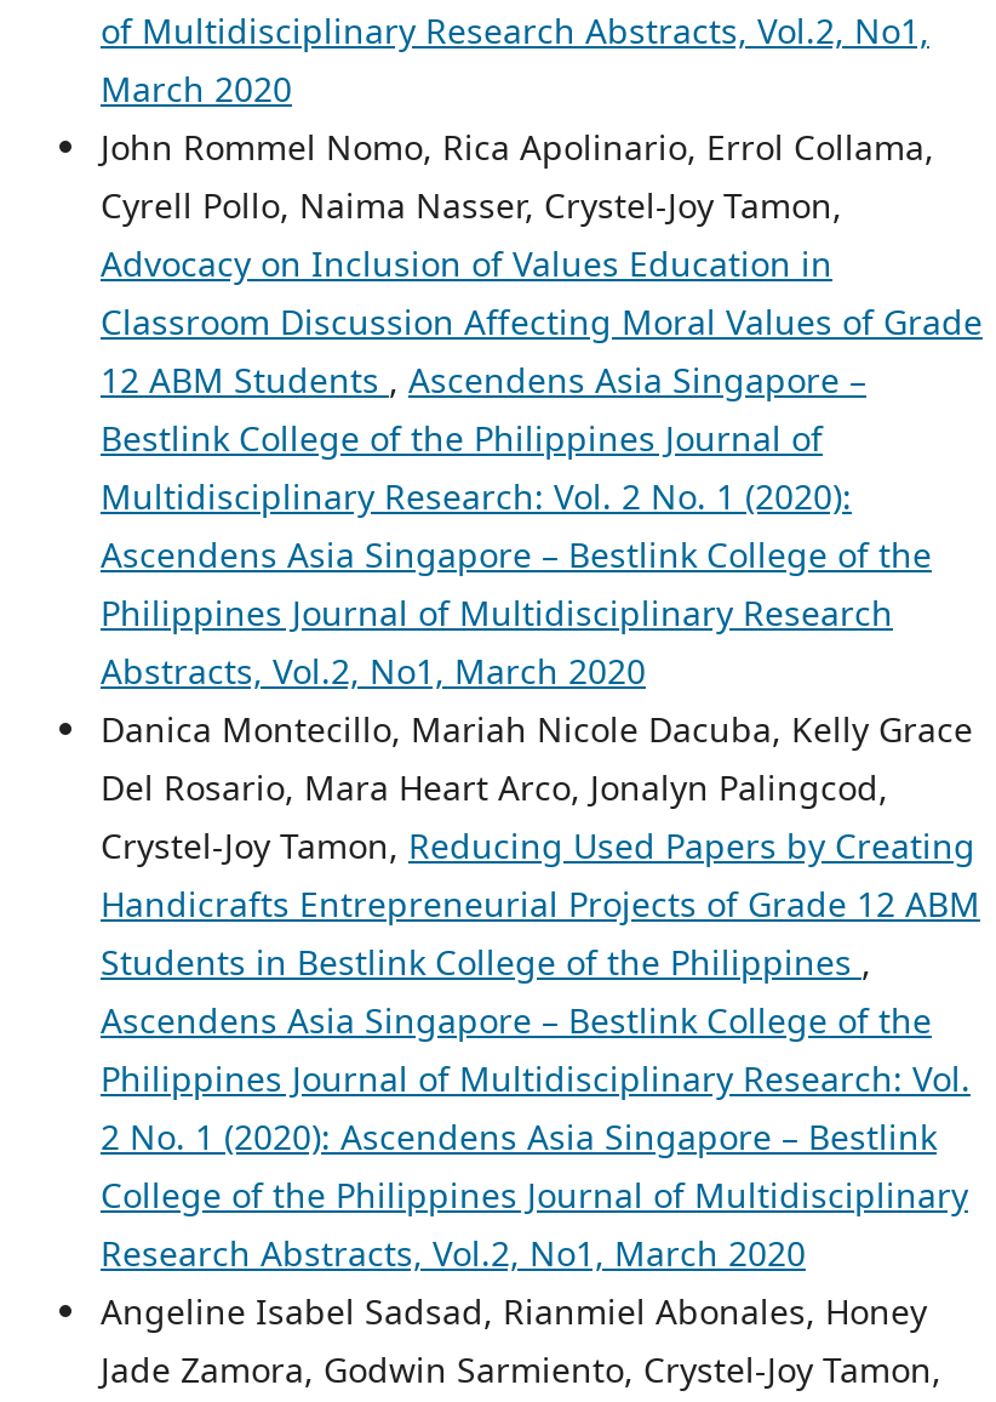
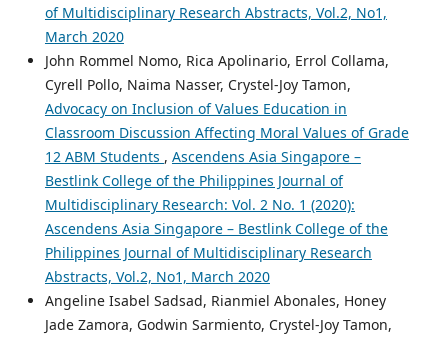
[101,706,980,1276] Danica Montecillo, Mariah Nicole Dacuba, Kelly Grace | Del Rosario, Mara Heart Arco, Jonalyn Palingcod, | Crystel-Joy Tamon, Reducing Used Papers by Creating | Handicrafts Entrepreneurial Projects of Grade 12 ABM | Students in Bestlink College of the Philippines, | Ascendens Asia Singapore – Bestlink College of the | Philippines Journal of Multidisciplinary Research: Vol. | 2 No. 1 (2020): Ascendens Asia Singapore – Bestlink | College of the Philippines Journal of Multidisciplinary | Research Abstracts, Vol.2, No1, March 2020 -> none

